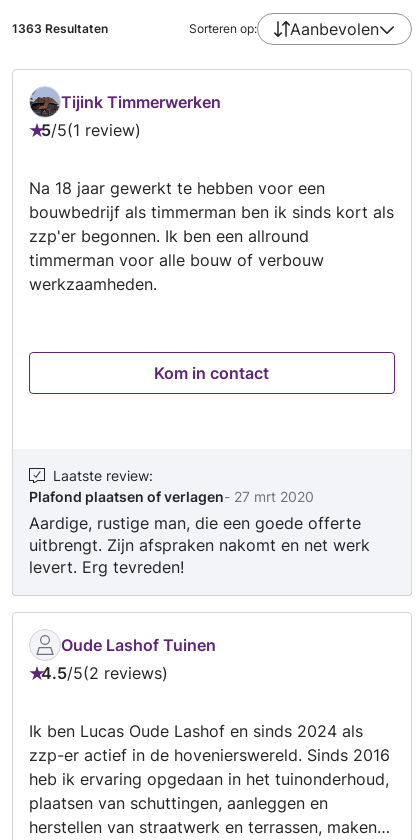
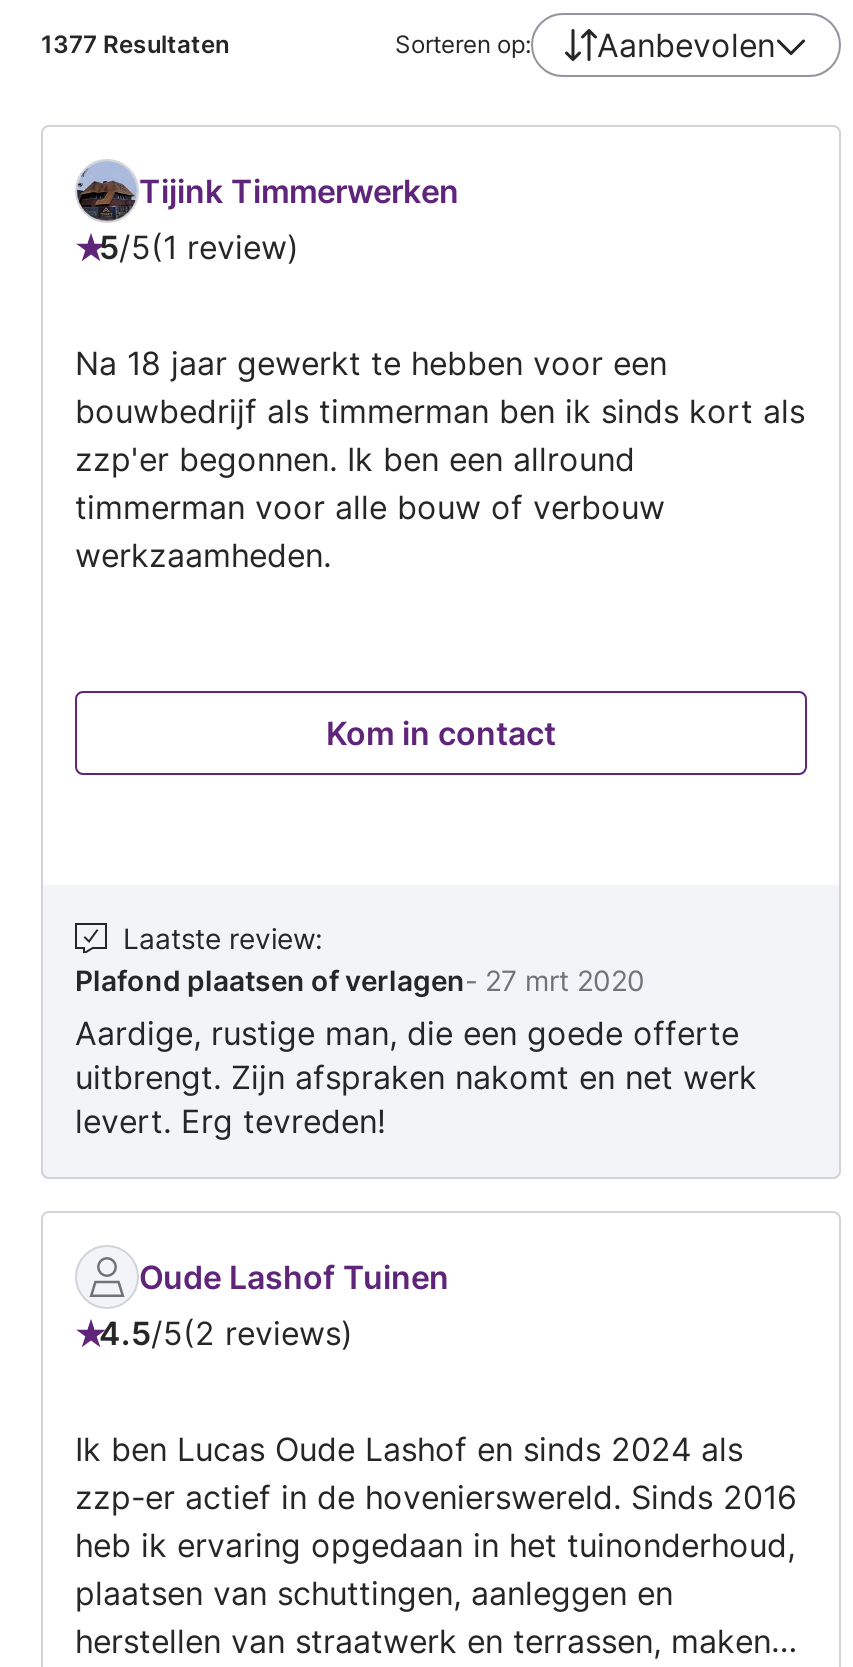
[12,21,108,36] 1363 Resultaten -> [41,29,229,59] 1377 Resultaten

